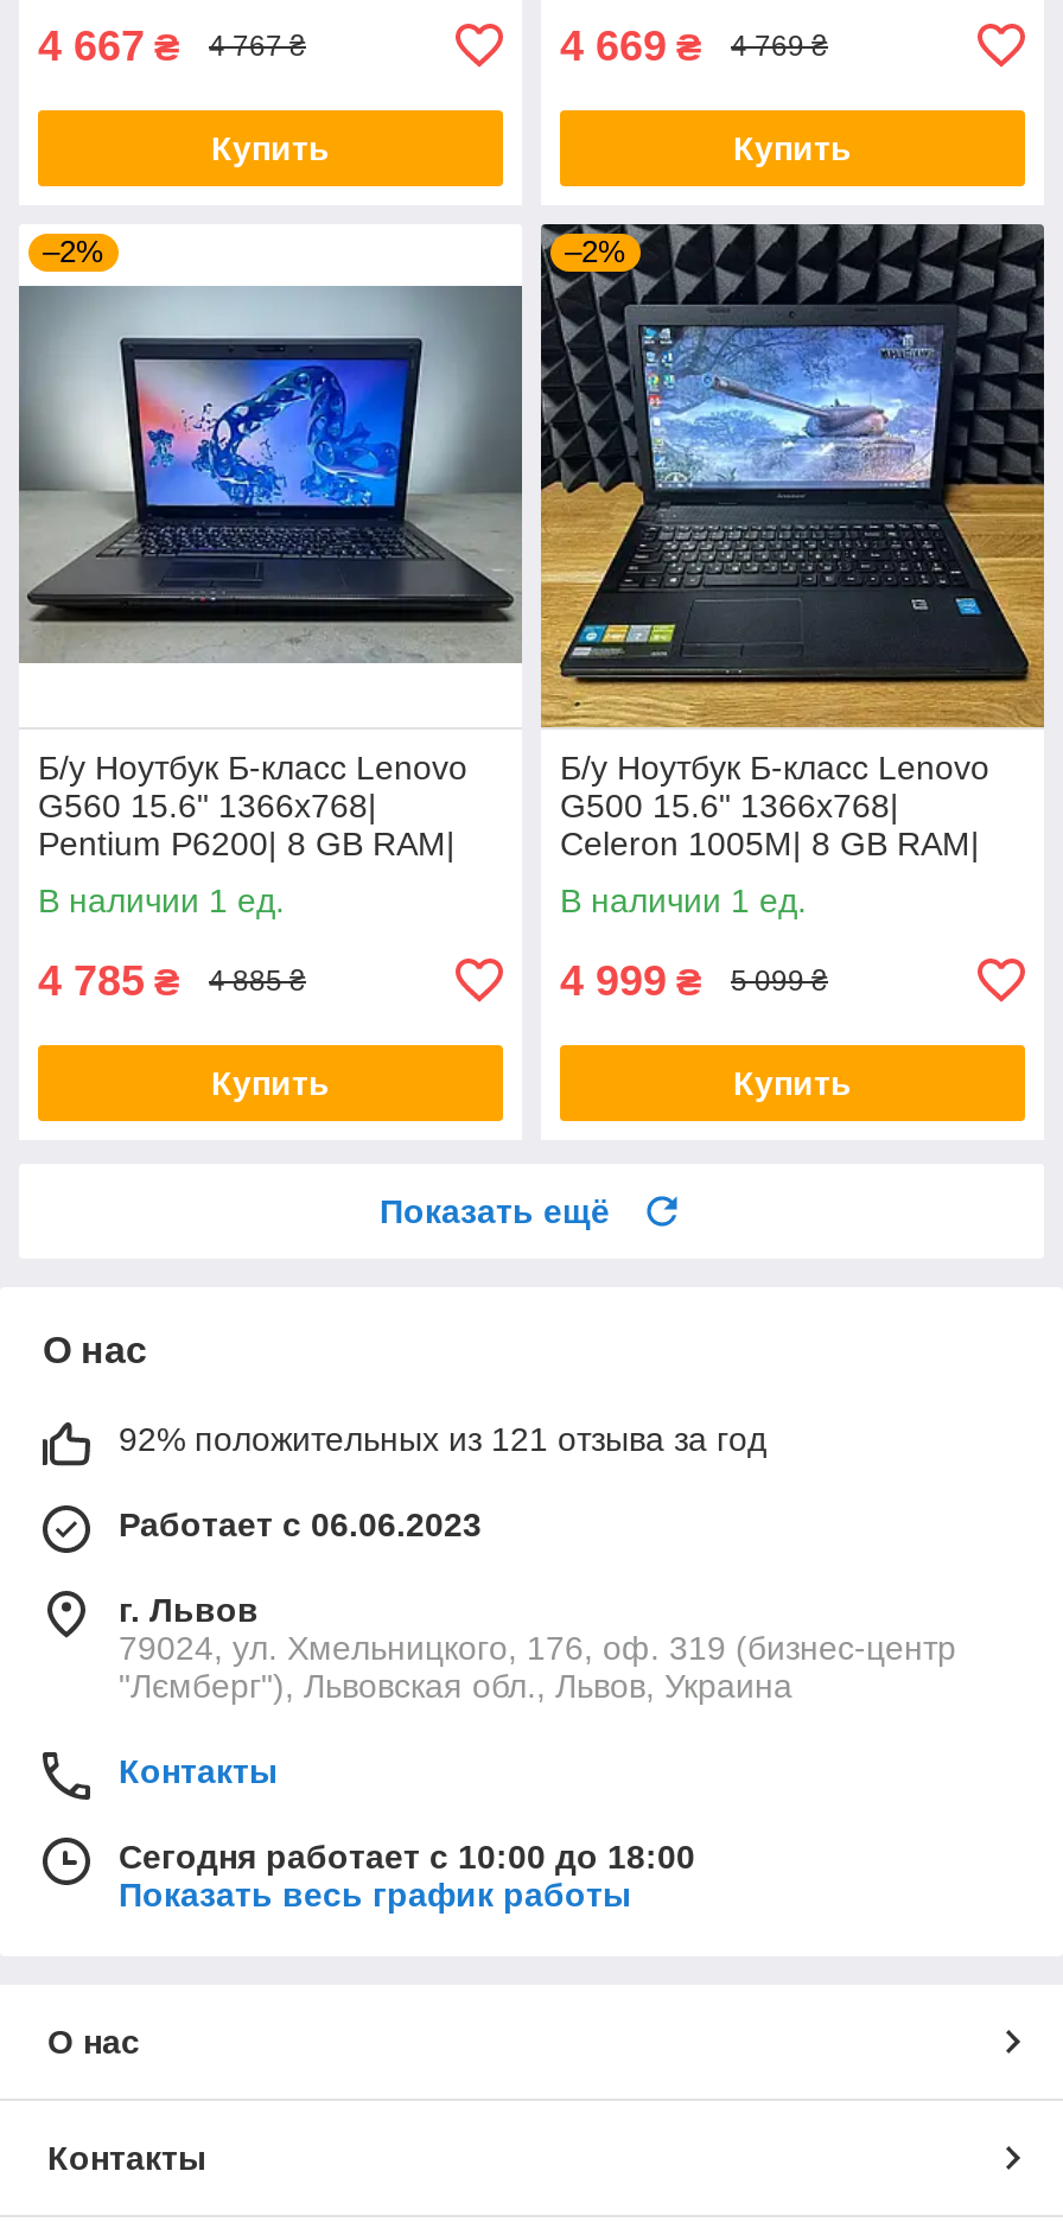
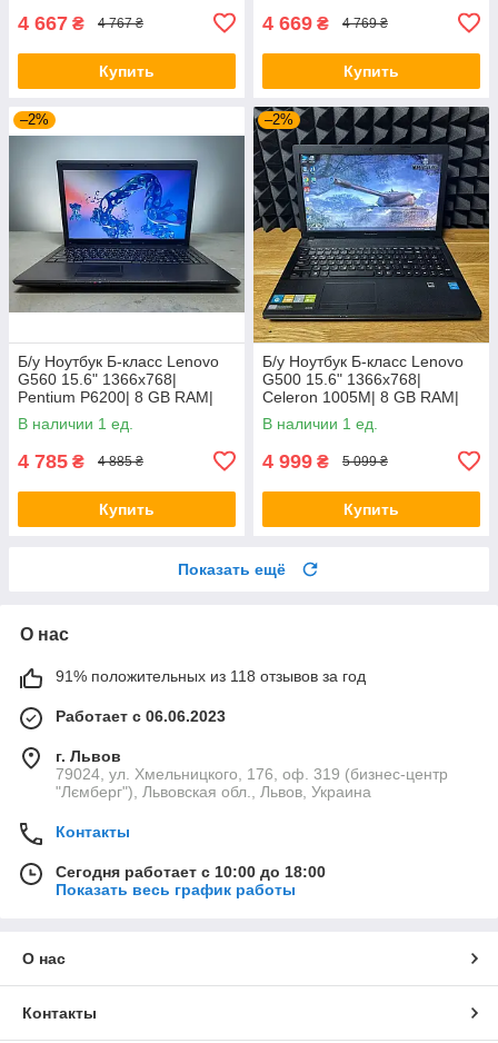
[119,1420,766,1458] 92% положительных из 121 отзыва за год -> [56,667,366,685] 91% положительных из 118 отзывов за год

